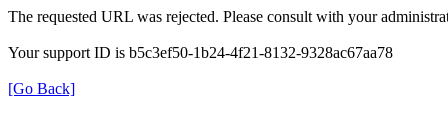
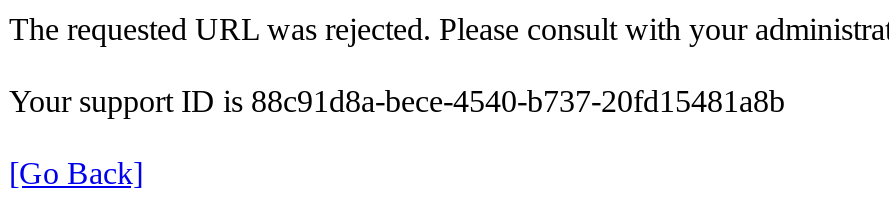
[8,44,393,61] Your support ID is b5c3ef50-1b24-4f21-8132-9328ac67aa78 -> [9,84,785,118] Your support ID is 88c91d8a-bece-4540-b737-20fd15481a8b

